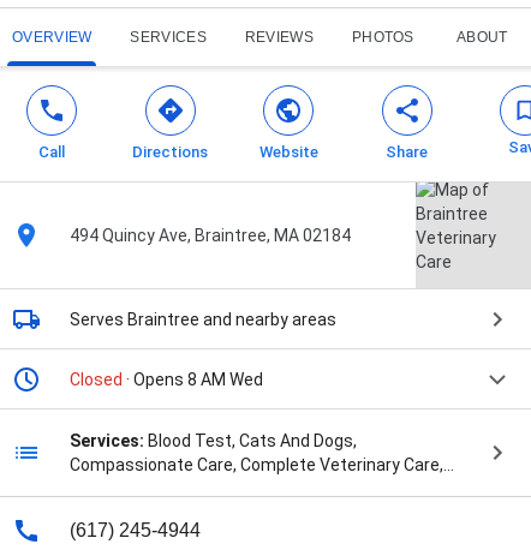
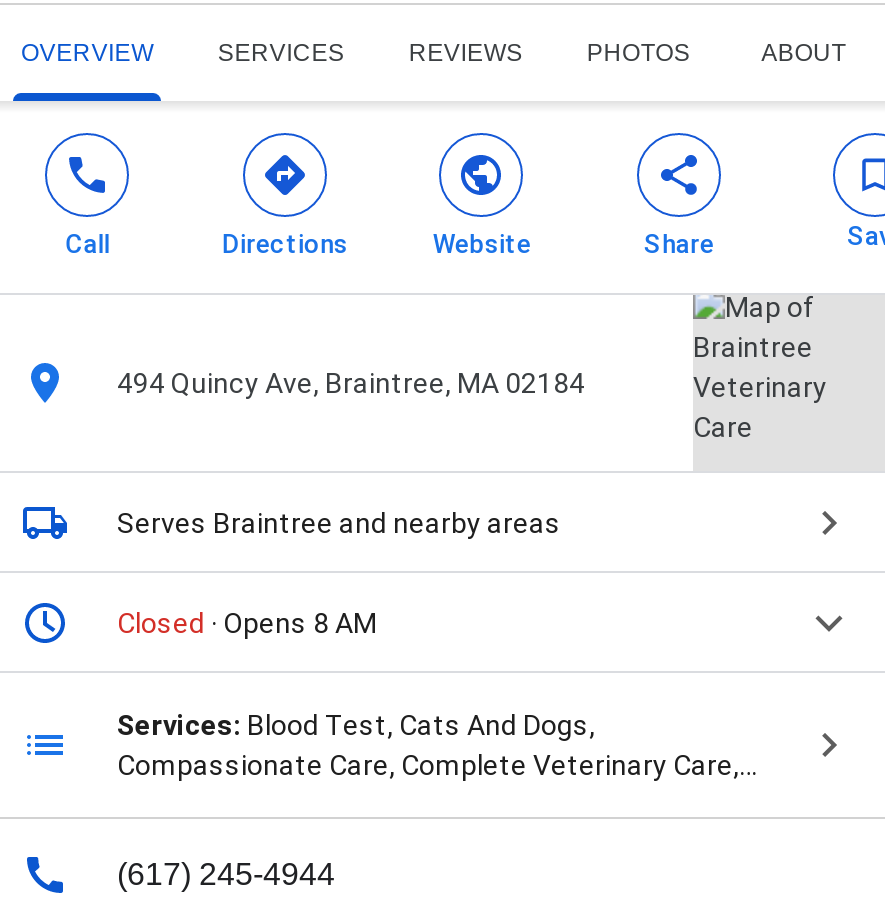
[70,370,263,389] Closed · Opens 8 AM Wed -> [117,607,377,639] Closed · Opens 8 AM

